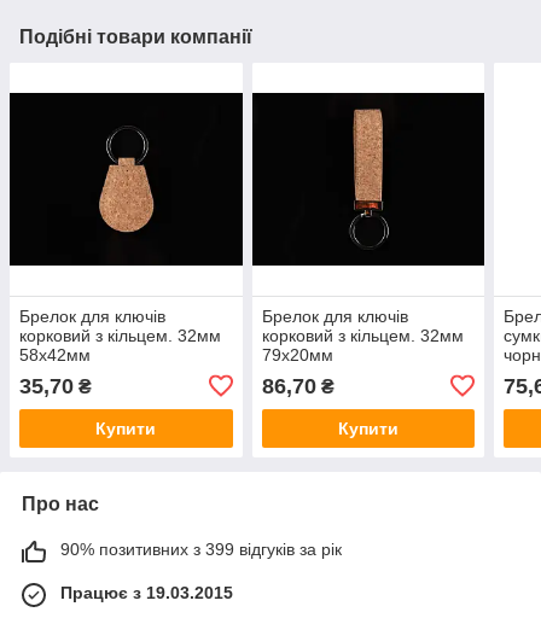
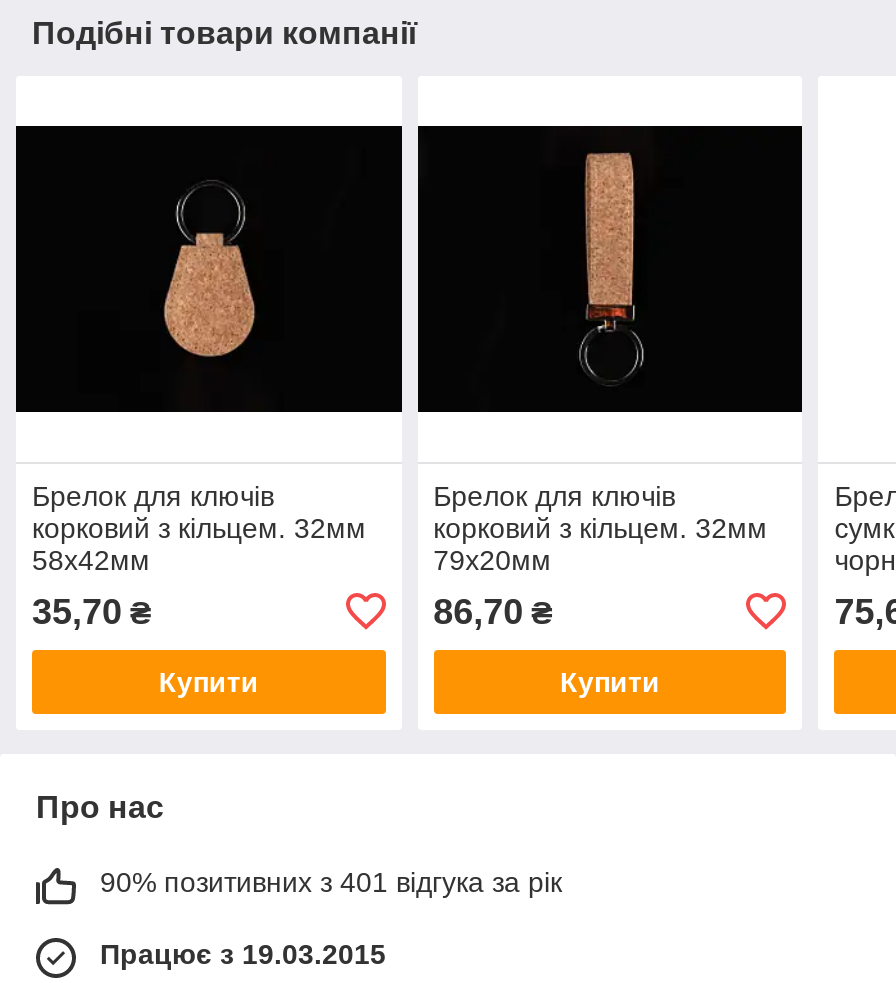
[60,539,342,559] 90% позитивних з 399 відгуків за рік -> [100,866,562,898] 90% позитивних з 401 відгука за рік

